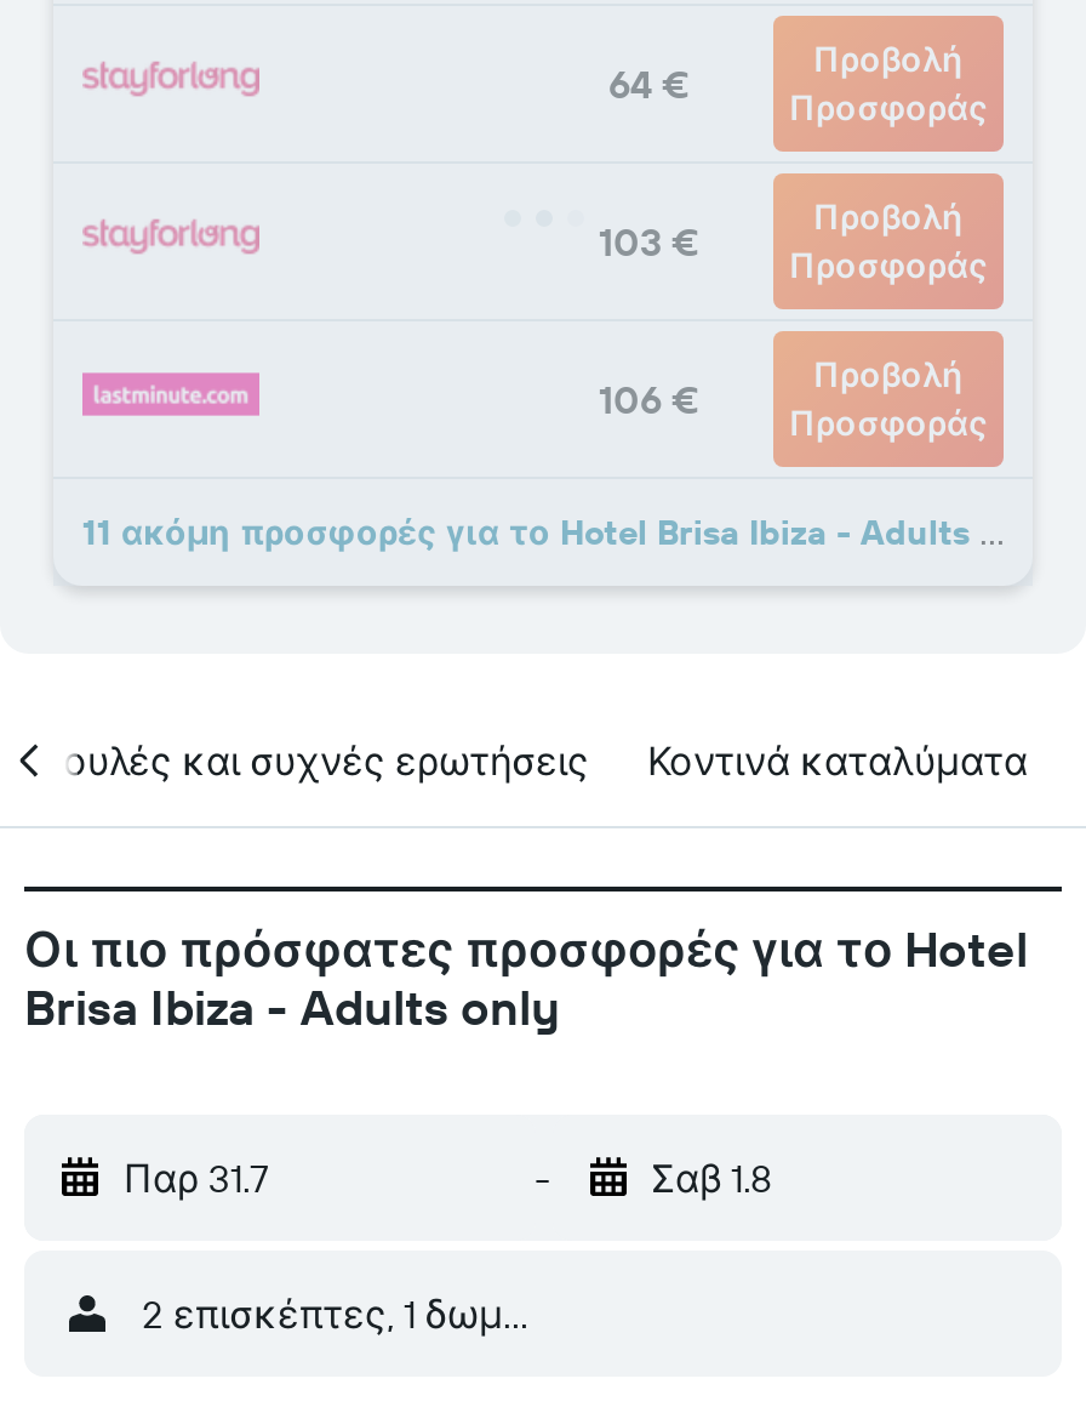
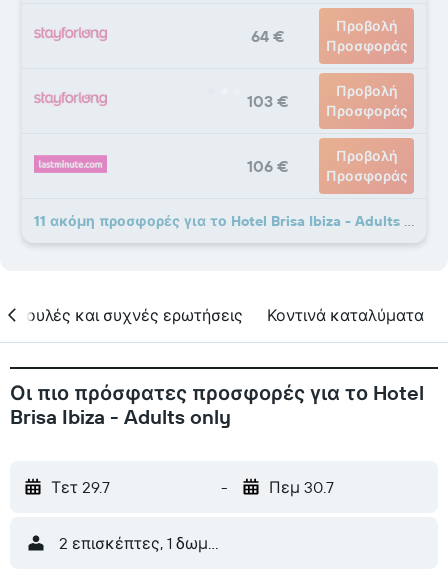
[124,1153,269,1202] Παρ 31.7 -> [51,477,110,497] Τετ 29.7
[651,1153,772,1202] Σαβ 1.8 -> [268,477,333,497] Πεμ 30.7

